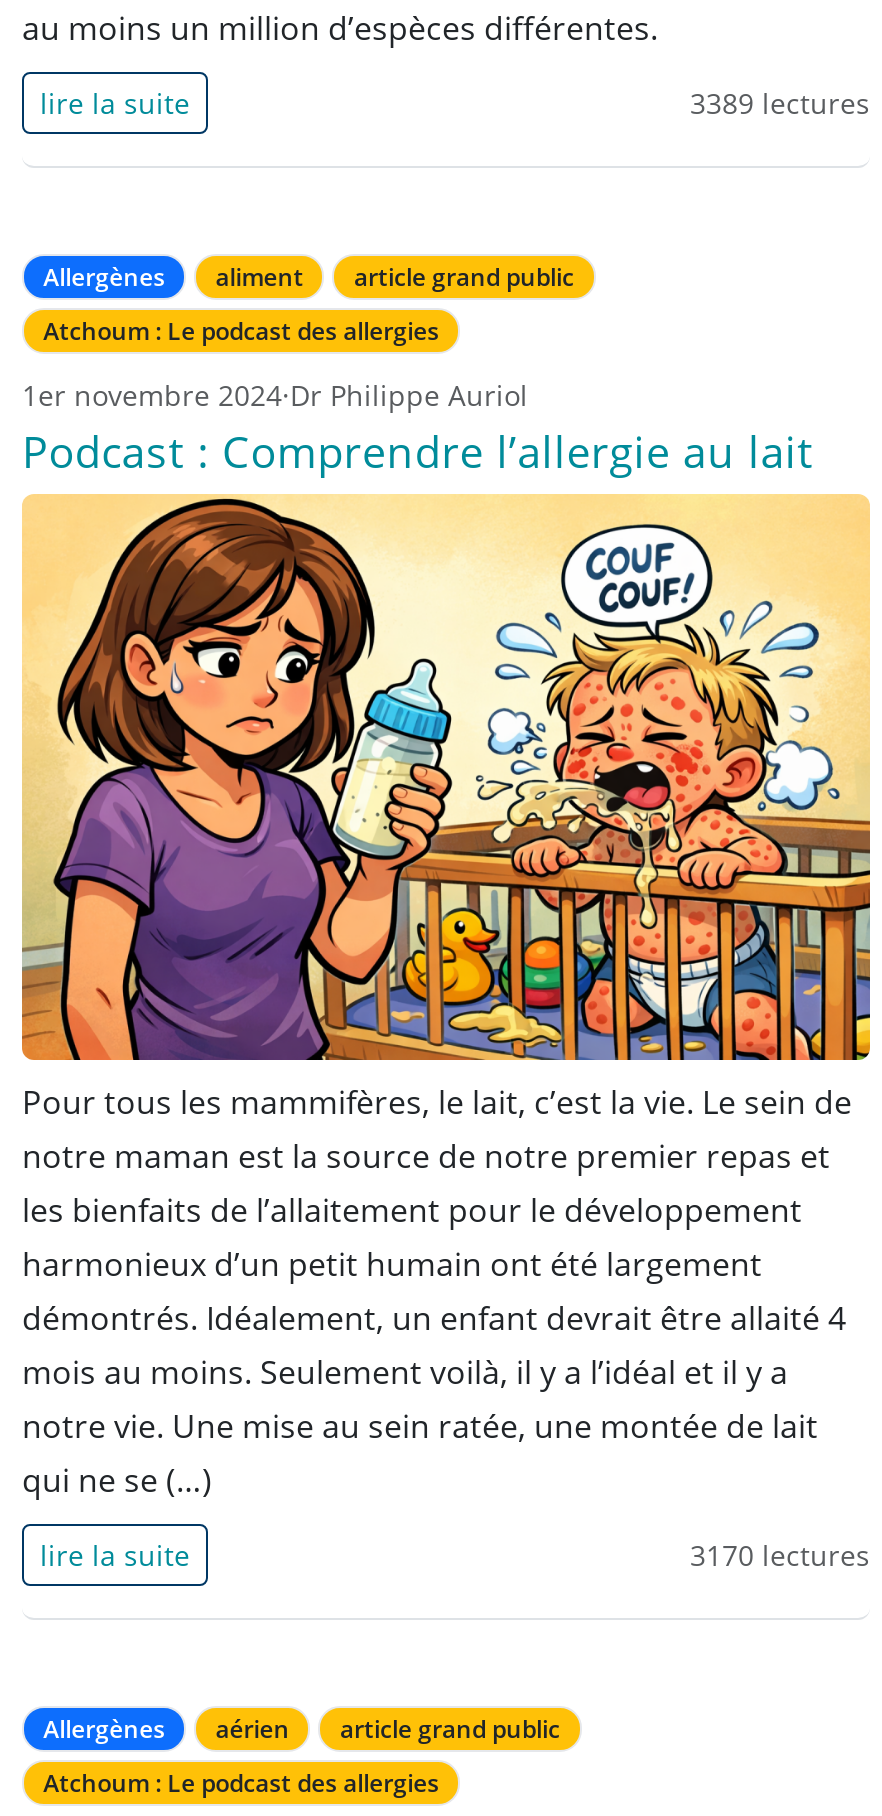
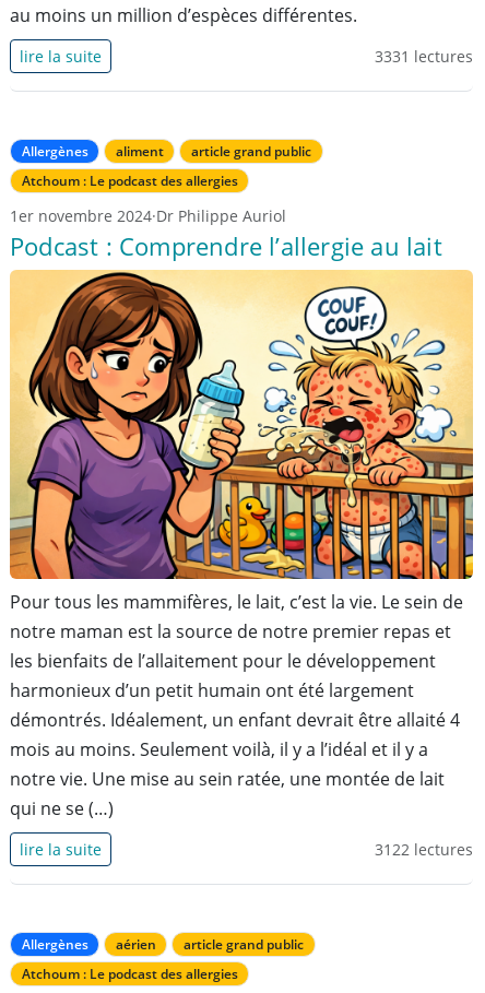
[690,84,870,122] 3389 lectures -> [375,46,473,67] 3331 lectures
[690,1536,870,1574] 3170 lectures -> [375,839,473,860] 3122 lectures

